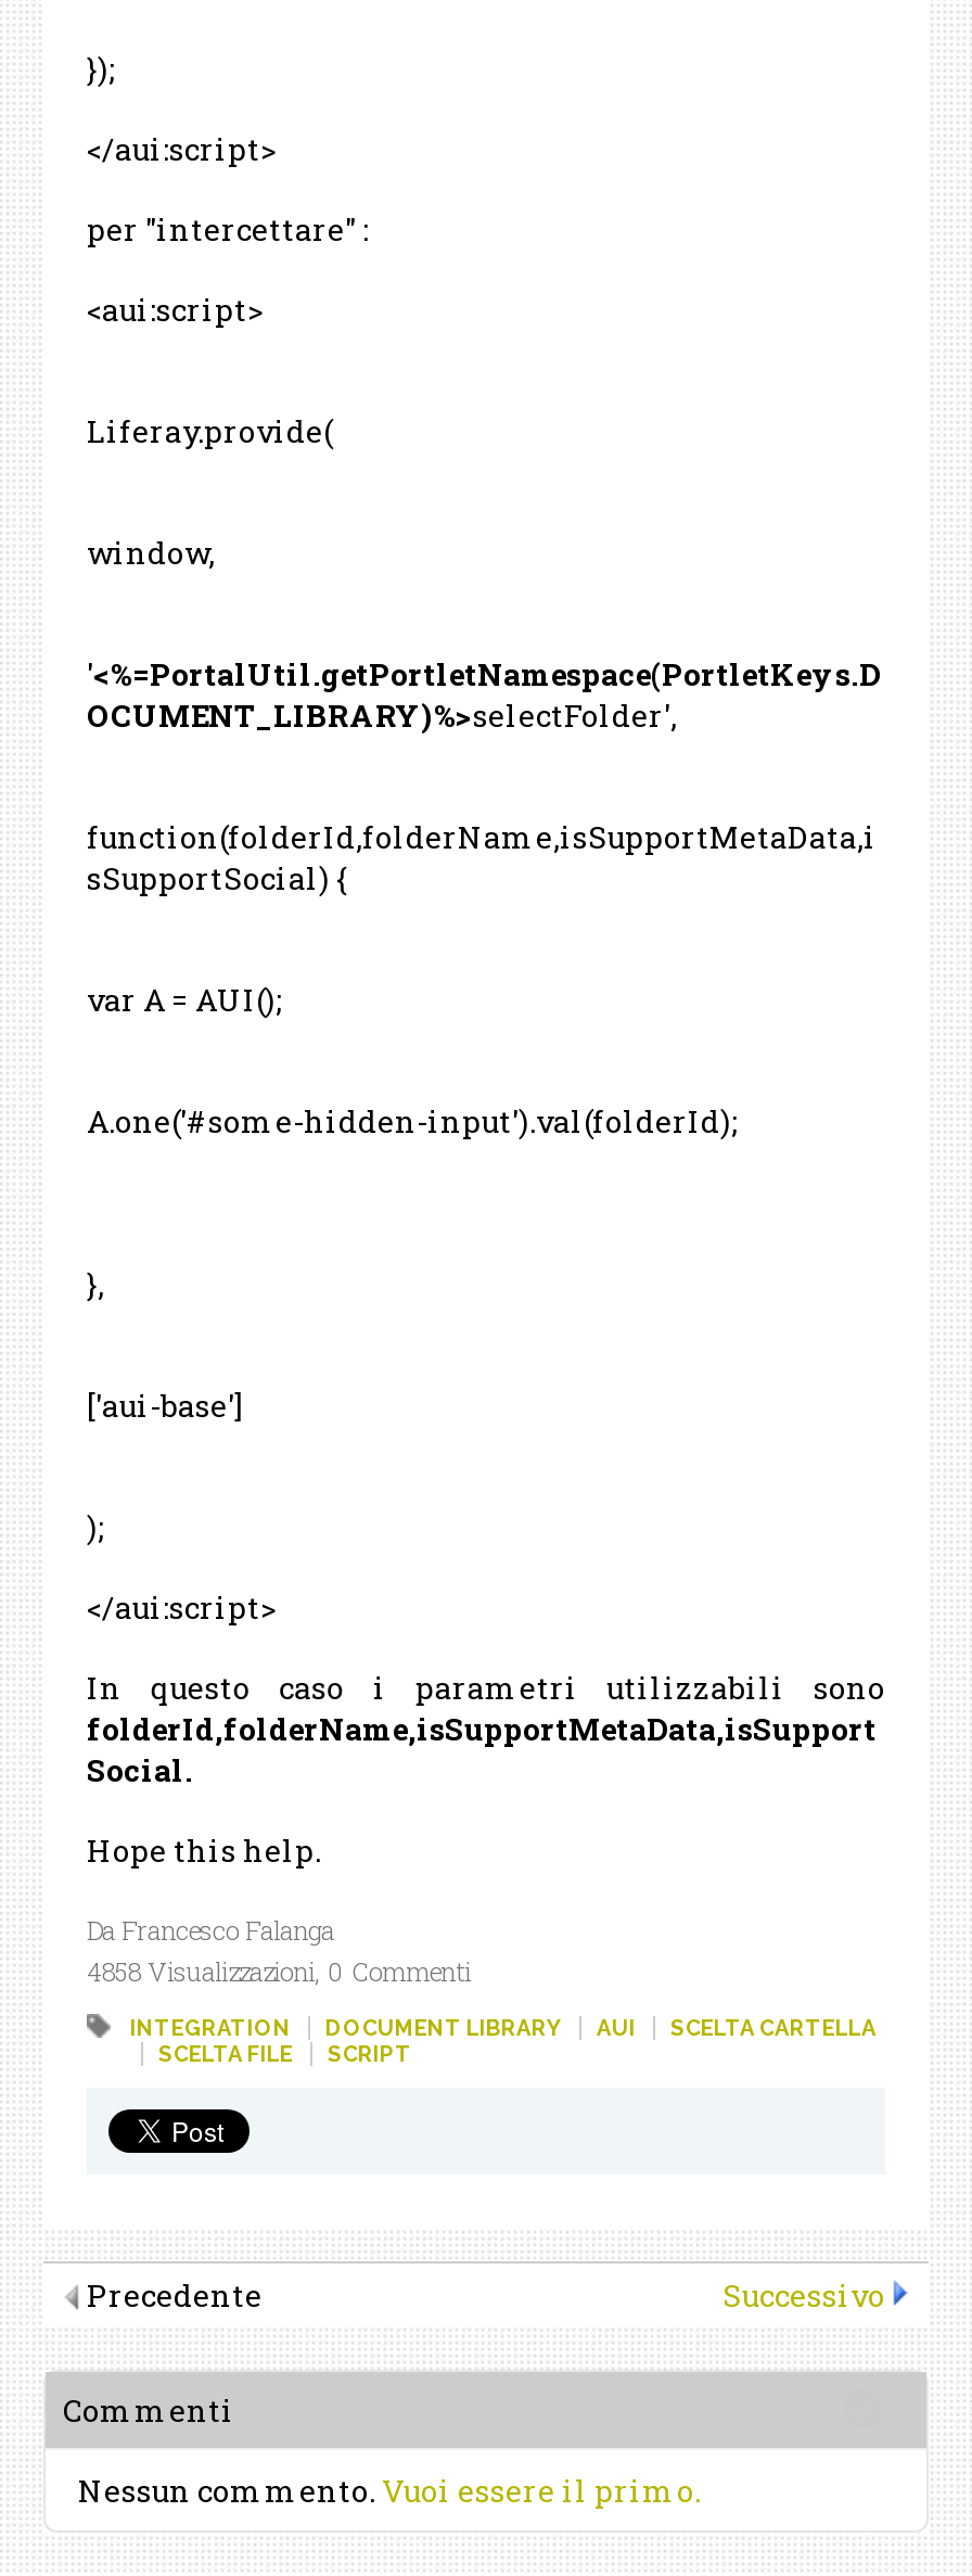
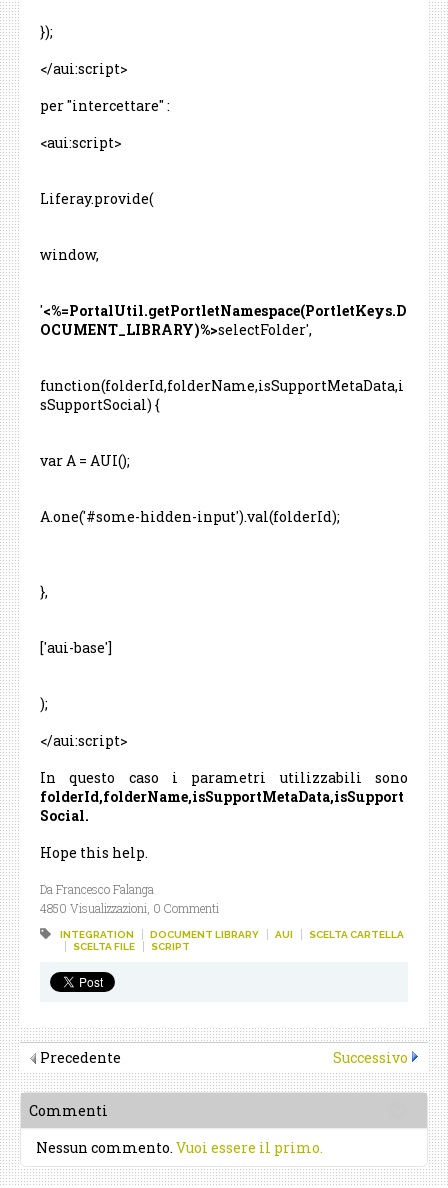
[87,1953,471,1988] 4858 Visualizzazioni, 0 Commenti -> [40,900,219,916] 4850 Visualizzazioni, 0 Commenti

